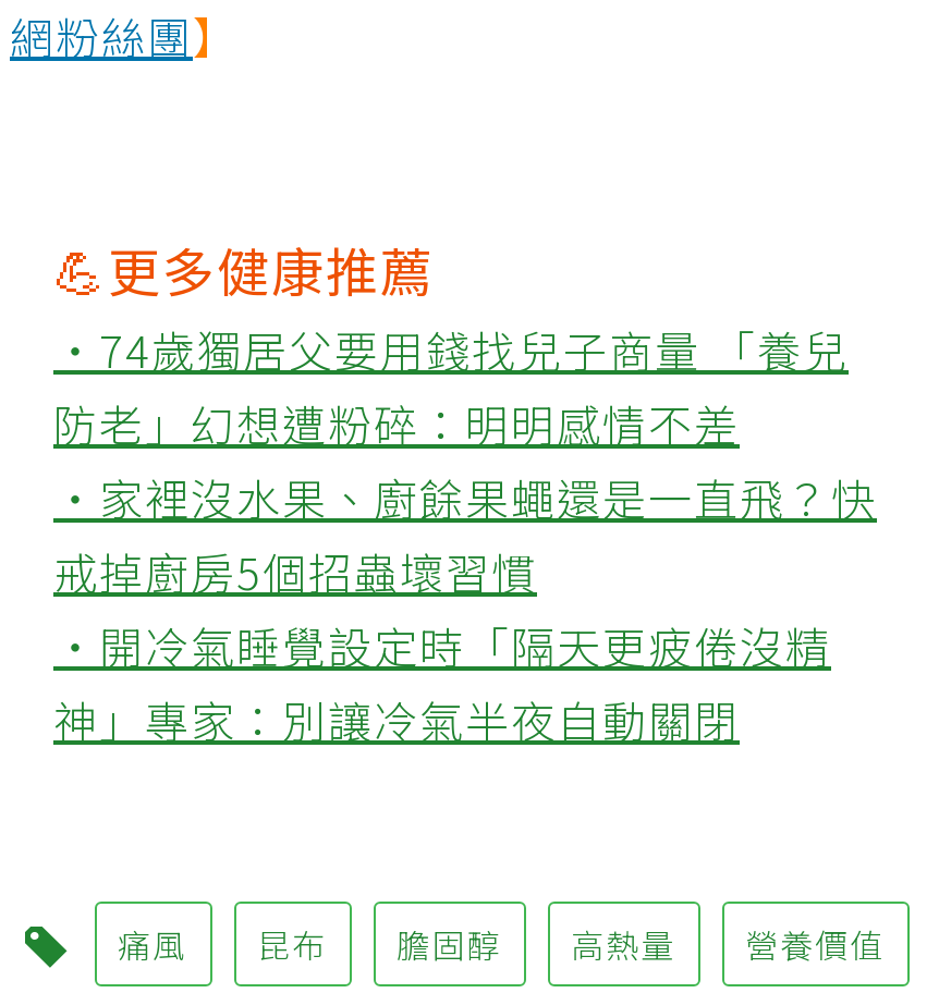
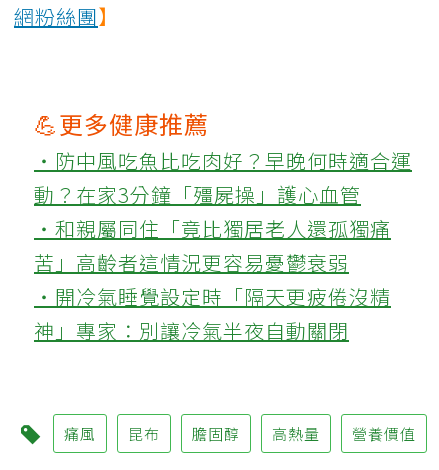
[53,319,877,604] ‧74歲獨居父要用錢找兒子商量 「養兒 | 防老」幻想遭粉碎：明明感情不差 | ‧家裡沒水果、廚餘果蠅還是一直飛？快 | 戒掉廚房5個招蟲壞習慣 -> [34,146,412,277] ‧防中風吃魚比吃肉好？早晚何時適合運 | 動？在家3分鐘「殭屍操」護心血管 | ‧和親屬同住「竟比獨居老人還孤獨痛 | 苦」高齡者這情況更容易憂鬱衰弱

